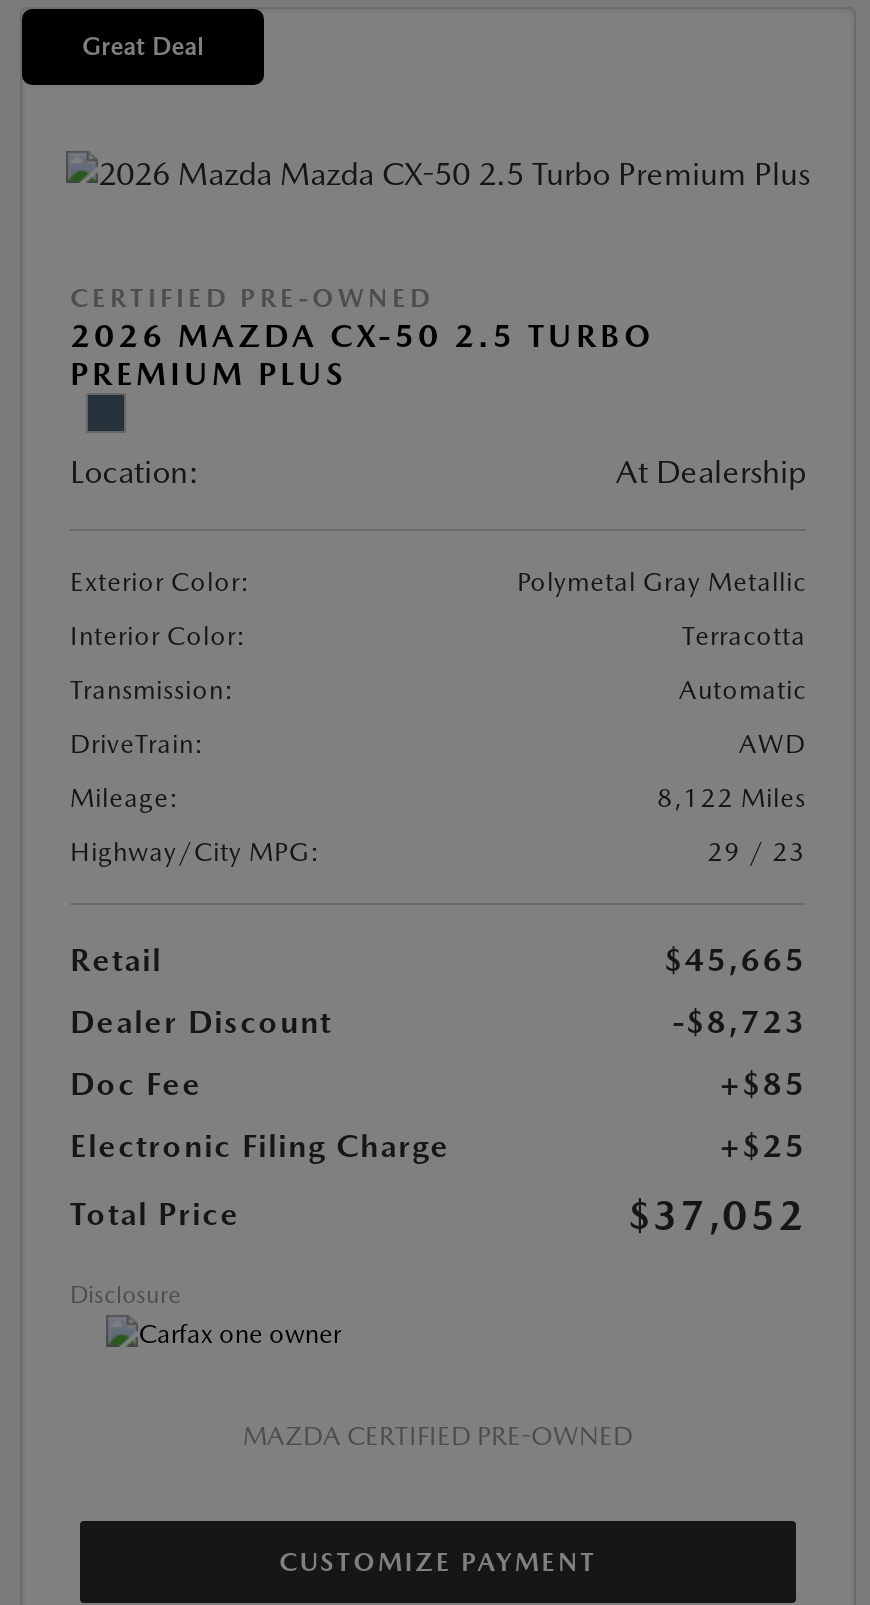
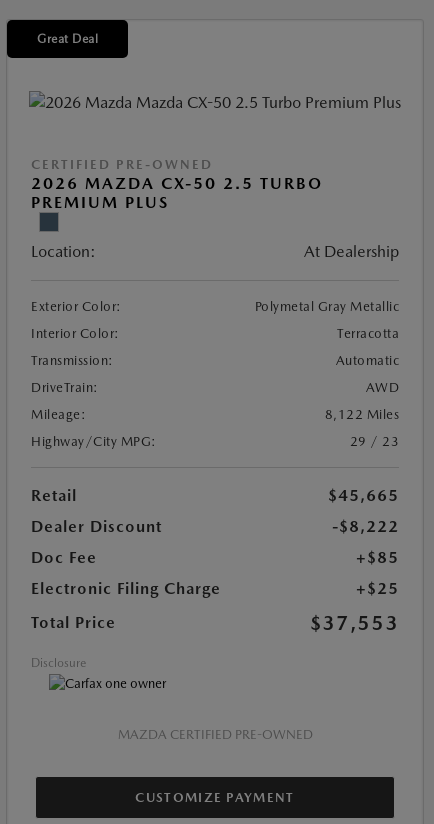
[672,1003,806,1041] -$8,723 -> [332,517,399,536] -$8,222
[628,1191,806,1239] $37,052 -> [310,611,399,635] $37,553

